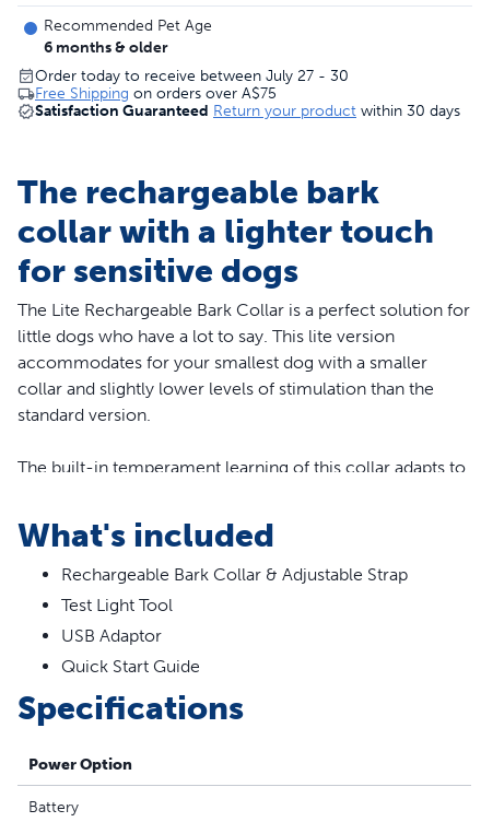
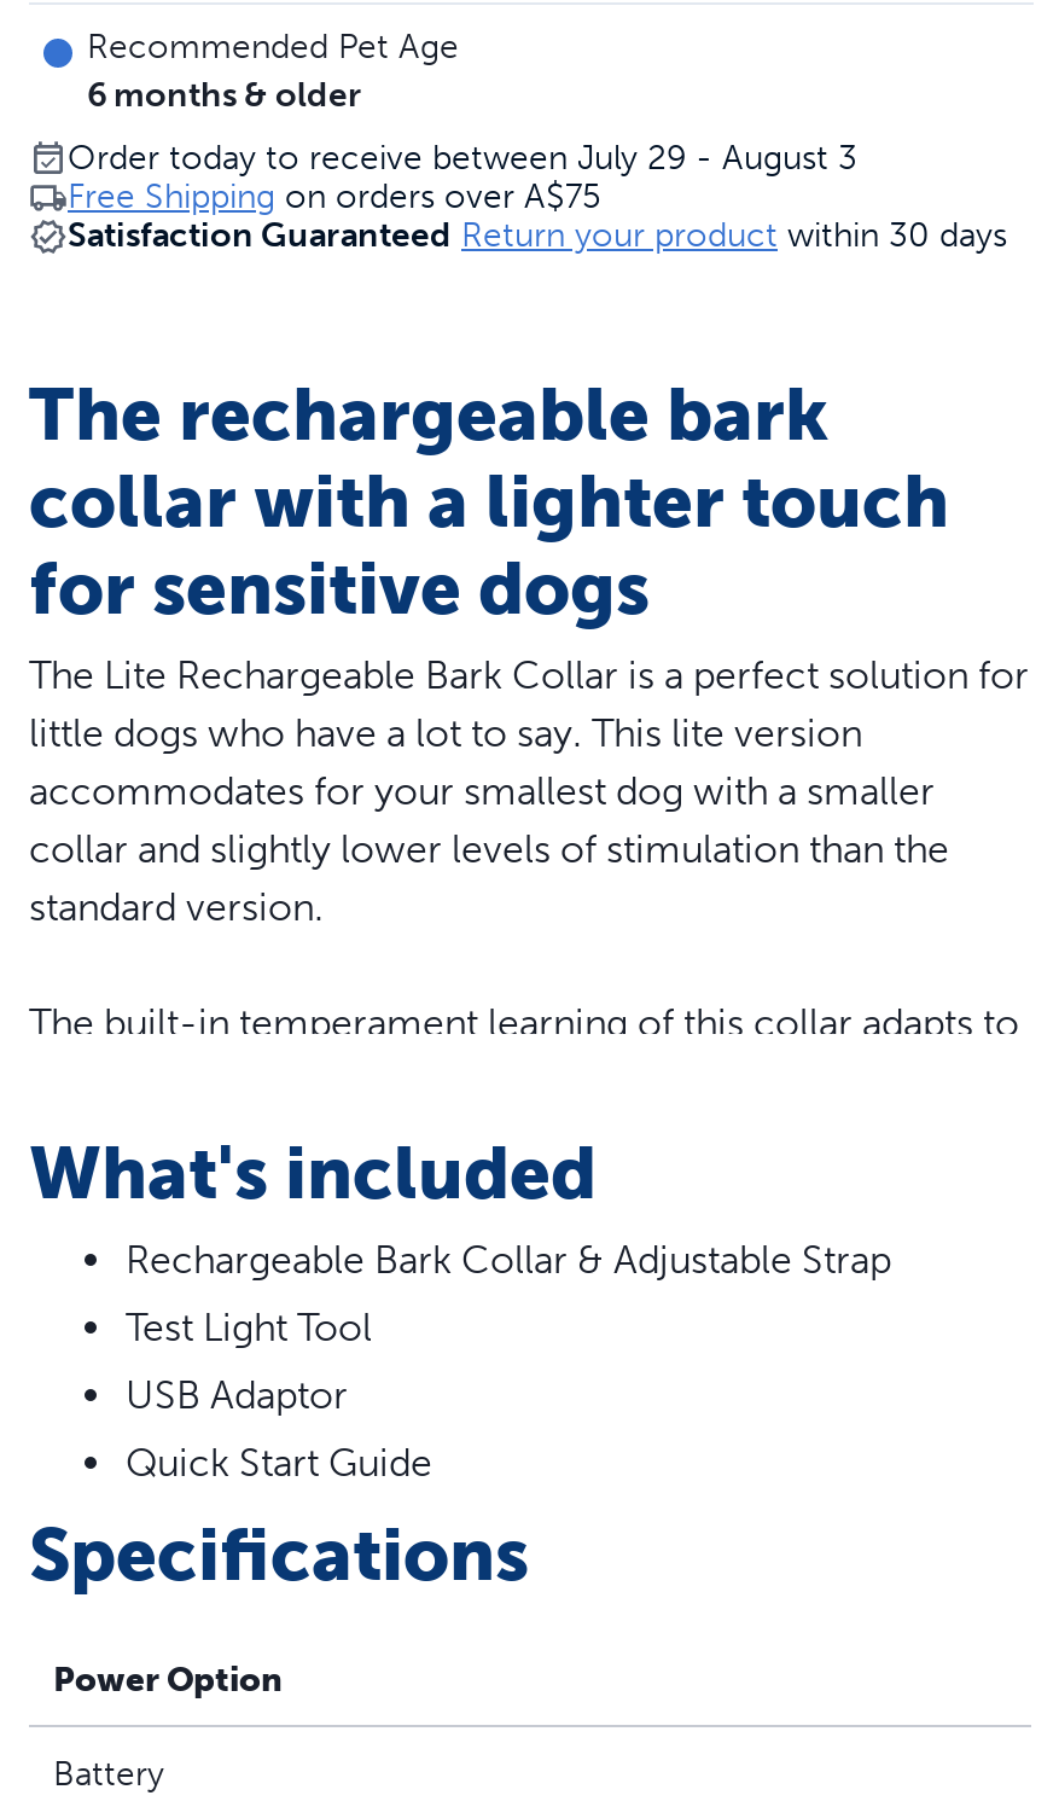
[35,67,349,85] Order today to receive between July 27 - 30 -> [68,138,857,179] Order today to receive between July 29 - August 3

